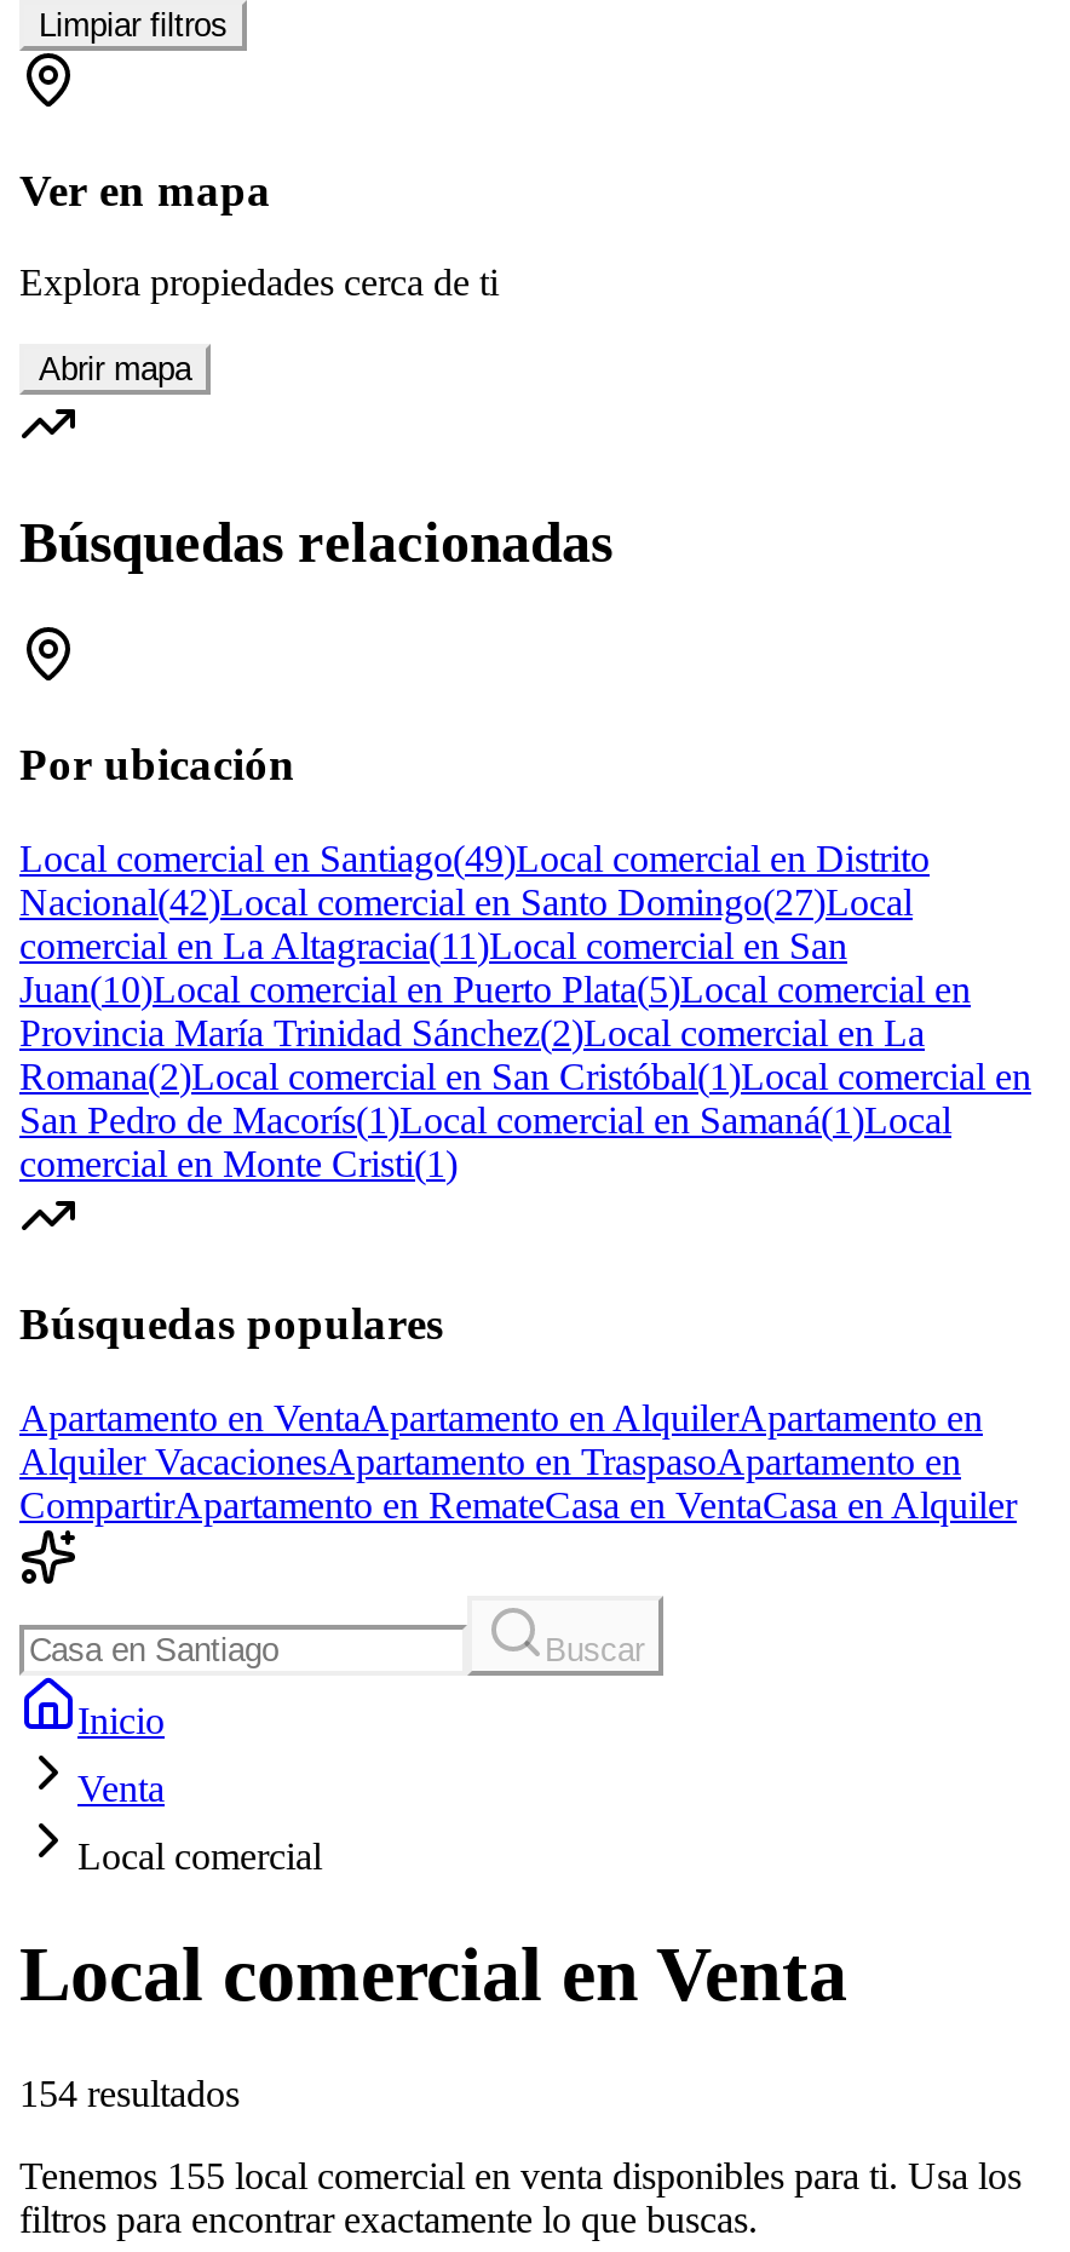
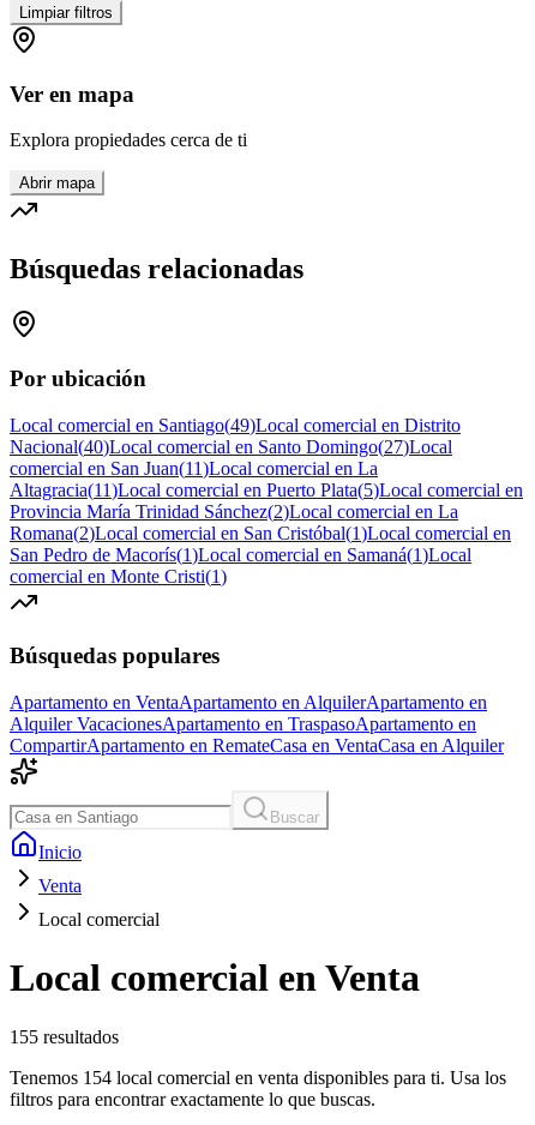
[19,880,913,922] Nacional(42)Local comercial en Santo Domingo(27)Local -> [10,436,452,456] Nacional(40)Local comercial en Santo Domingo(27)Local
[19,924,847,965] comercial en La Altagracia(11)Local comercial en San -> [10,458,378,478] comercial en San Juan(11)Local comercial en La
[19,968,971,1009] Juan(10)Local comercial en Puerto Plata(5)Local comercial en -> [10,479,523,500] Altagracia(11)Local comercial en Puerto Plata(5)Local comercial en
[19,2073,240,2114] 154 resultados -> [10,1027,119,1047] 155 resultados
[19,2155,1022,2196] Tenemos 155 local comercial en venta disponibles para ti. Usa los -> [10,1067,506,1088] Tenemos 154 local comercial en venta disponibles para ti. Usa los

